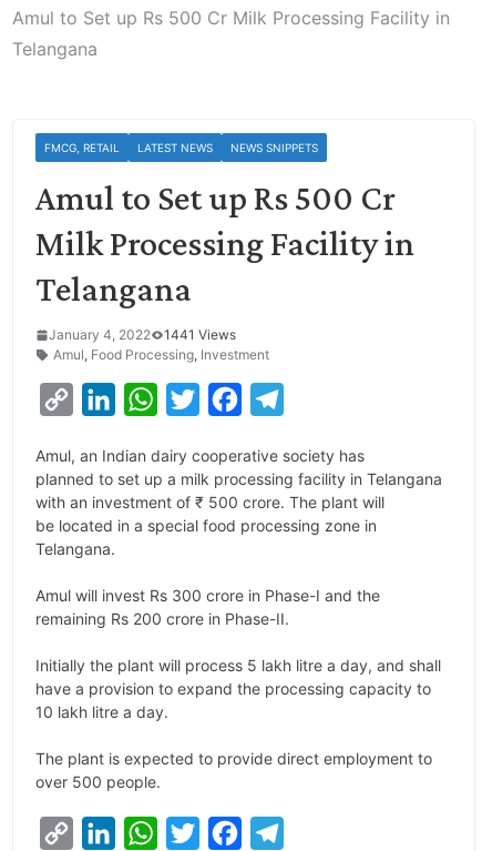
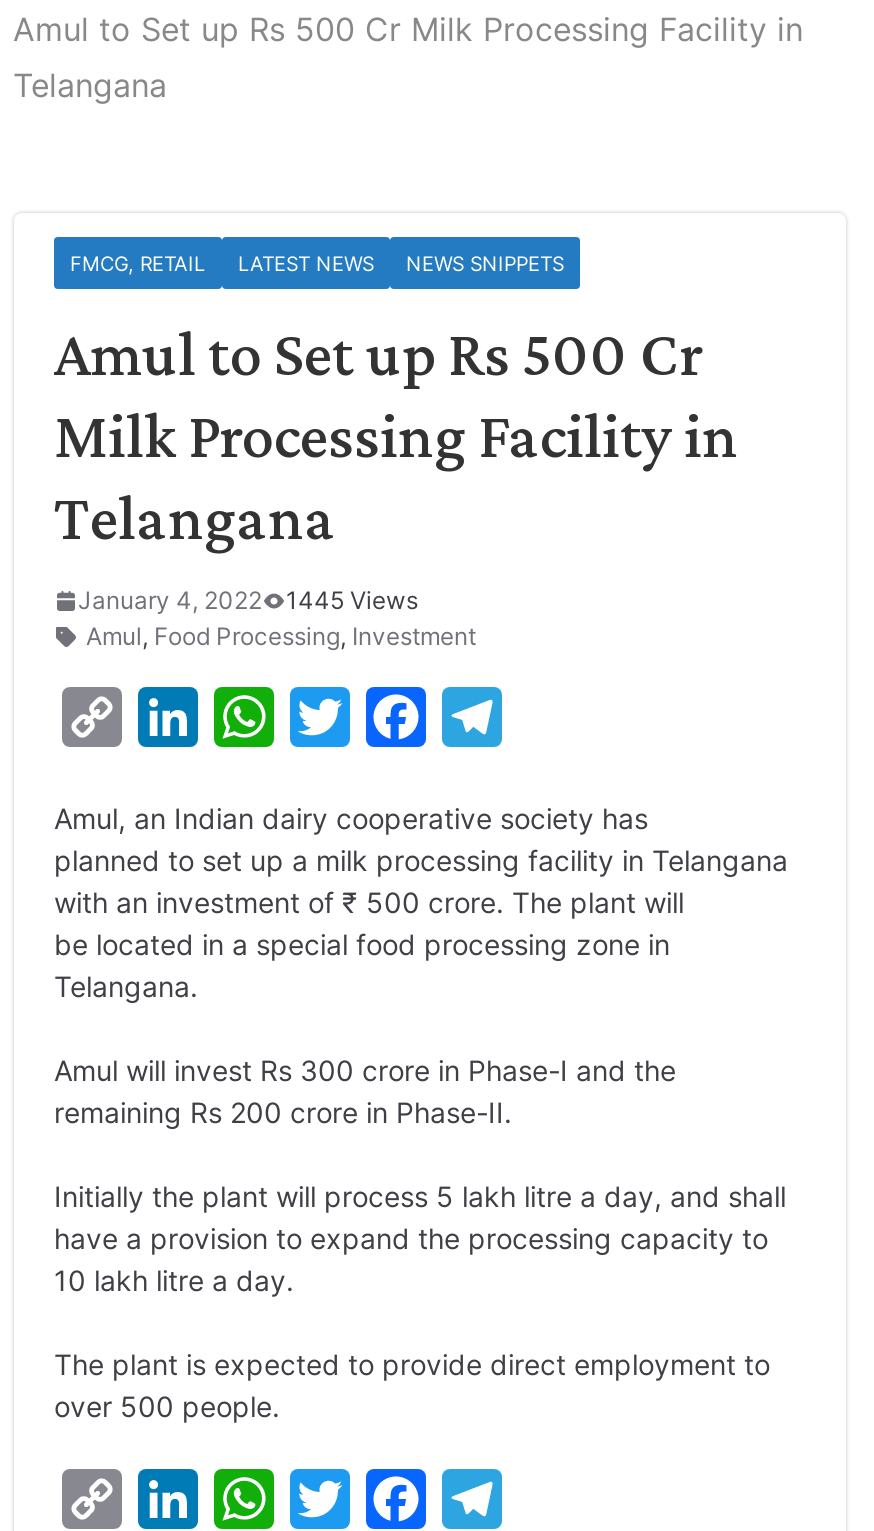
[49,326,236,343] January 4, 2022 1441 Views -> [78,585,418,615] January 4, 2022 1445 Views

